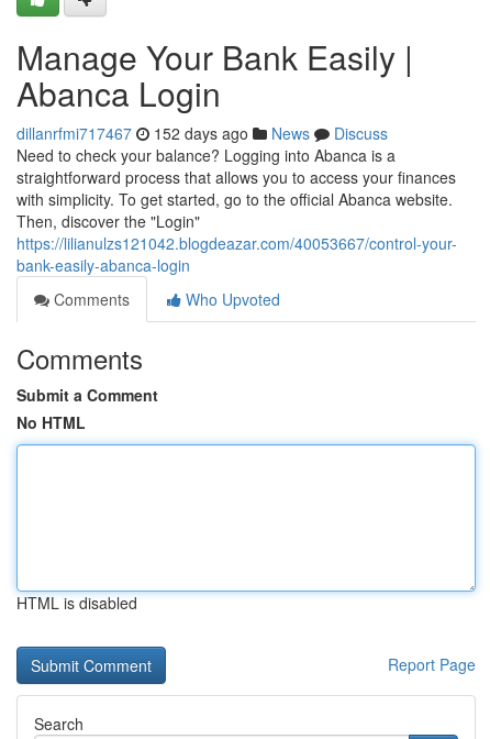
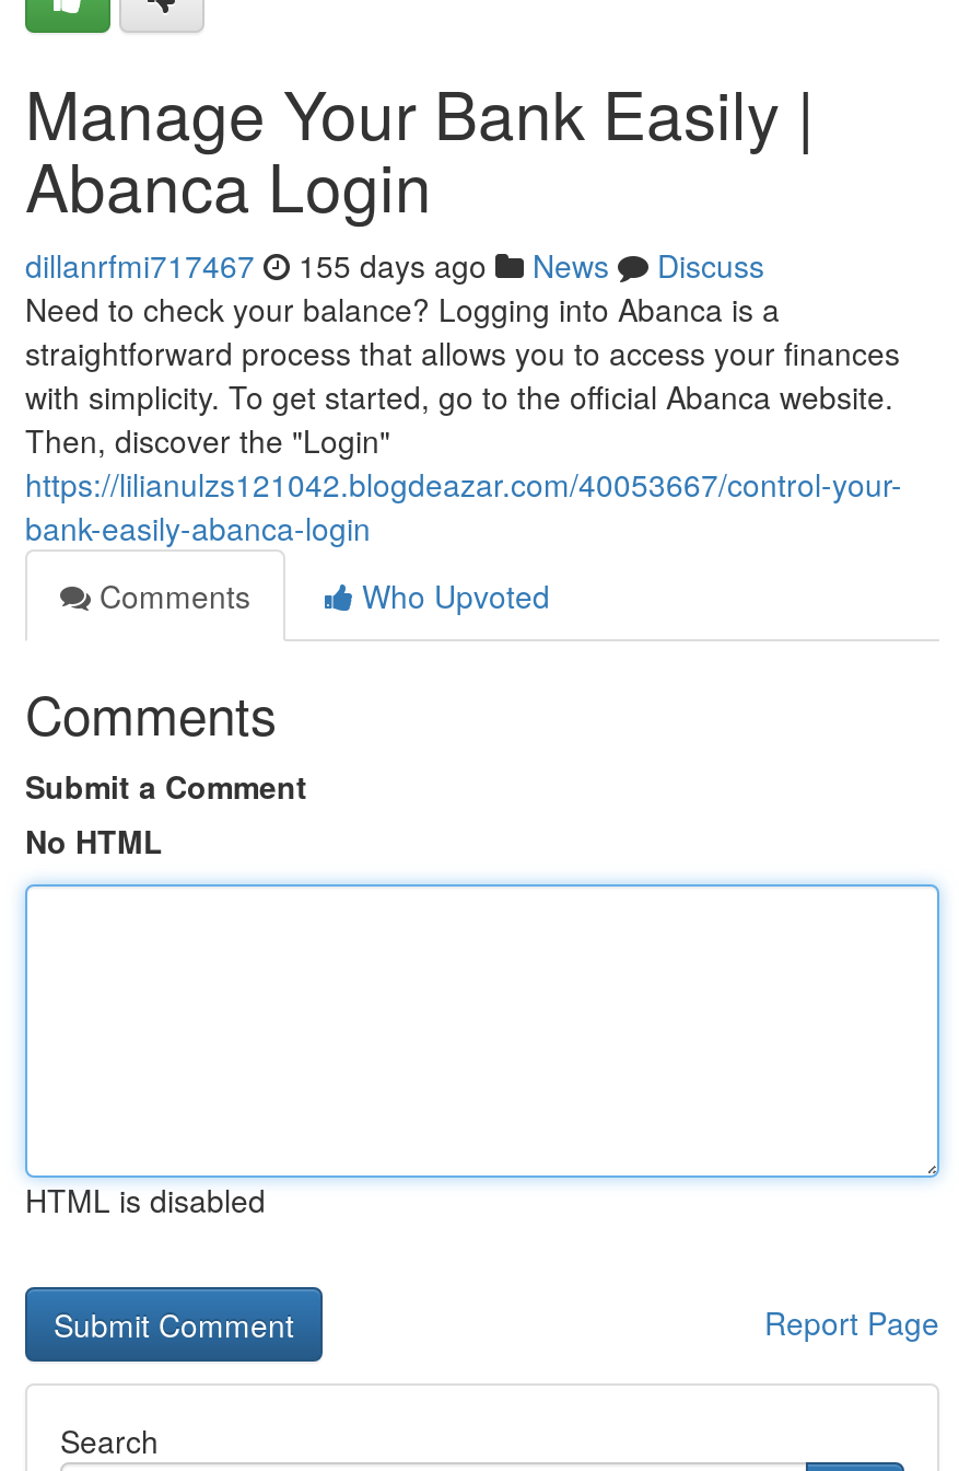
[16,122,388,144] dillanrfmi717467 152 days ago News Discuss -> [25,243,764,287] dillanrfmi717467 155 days ago News Discuss

